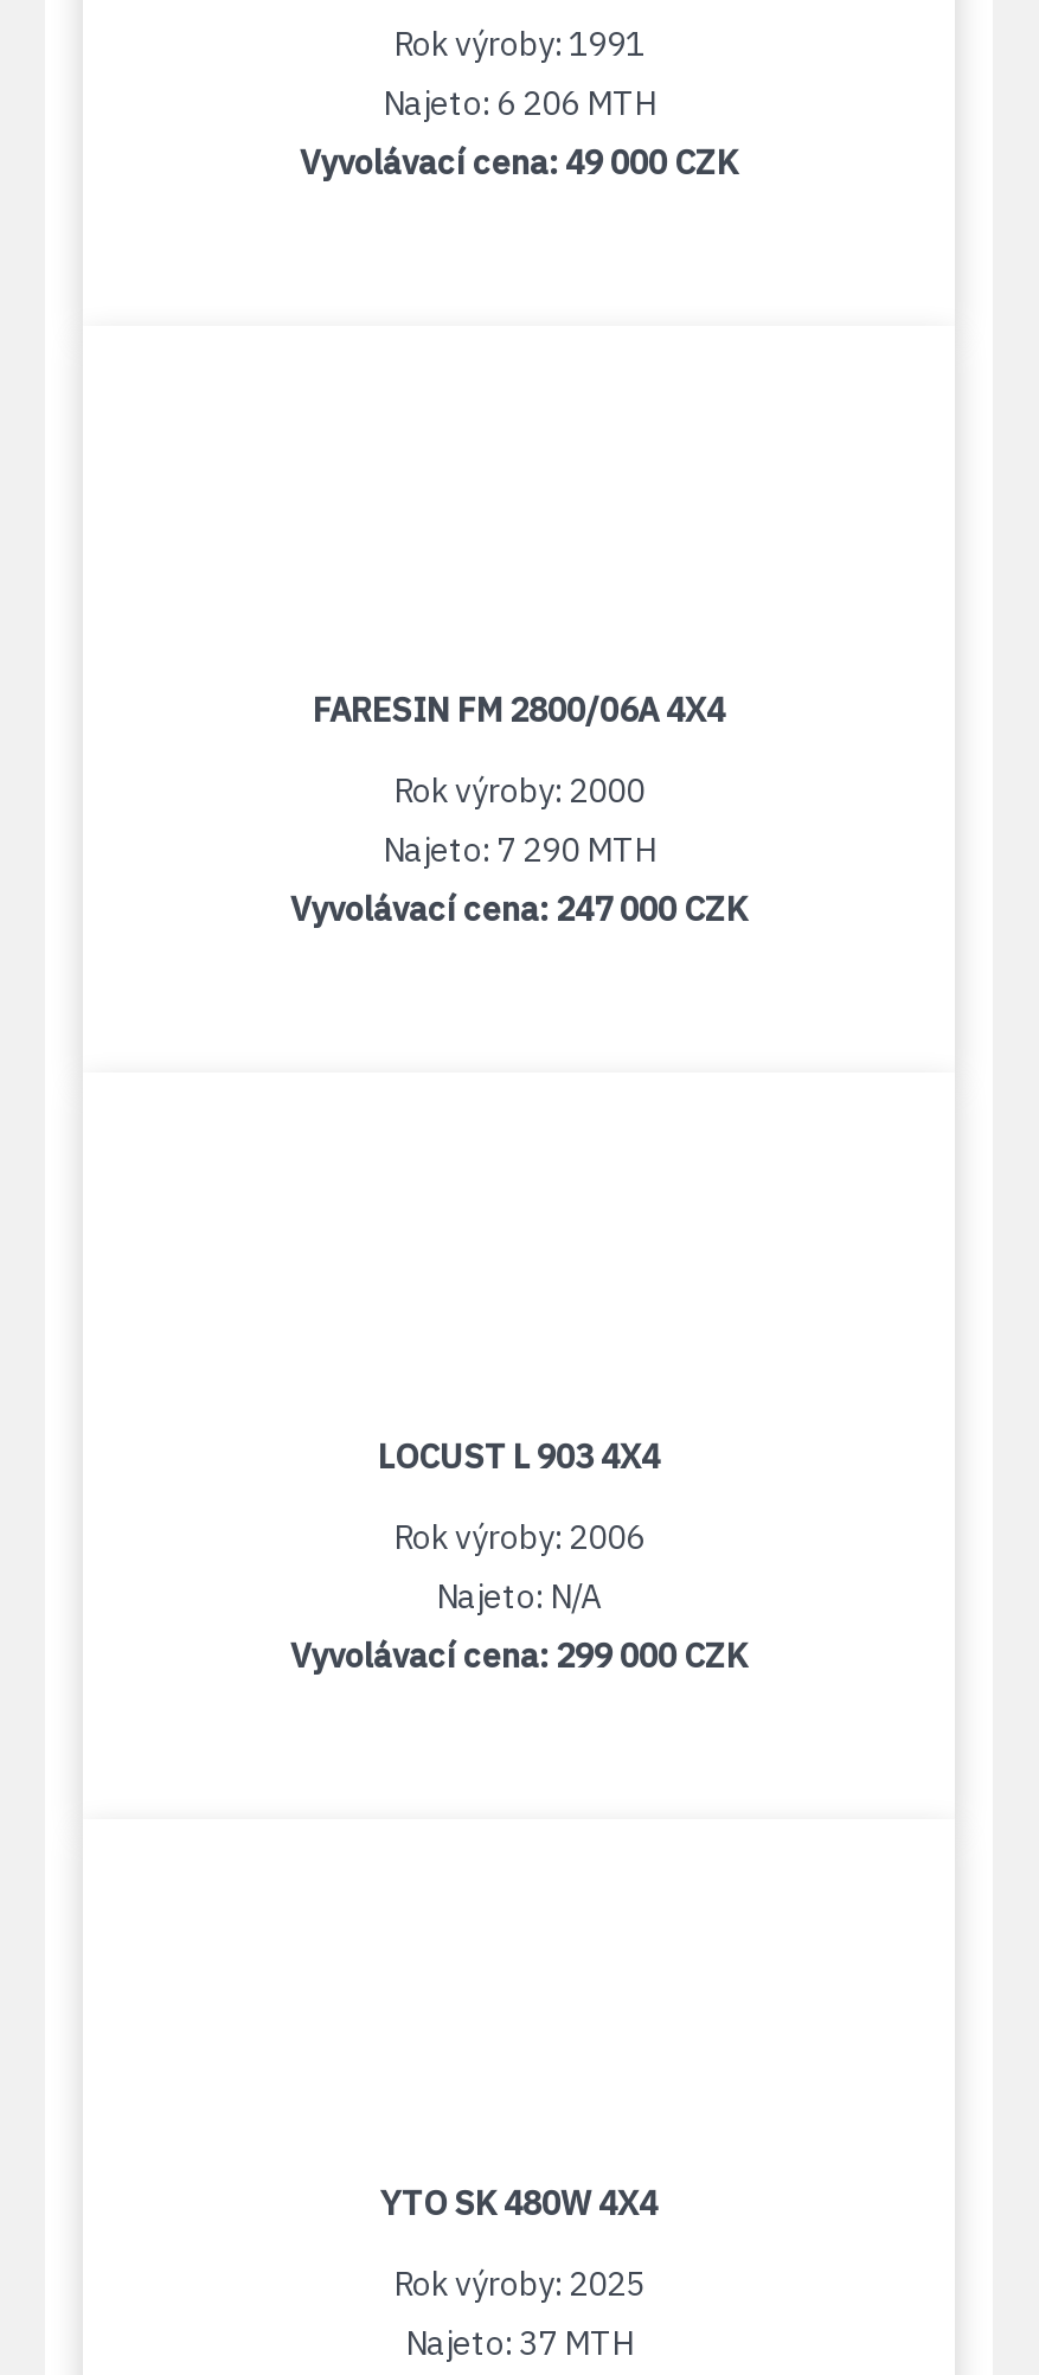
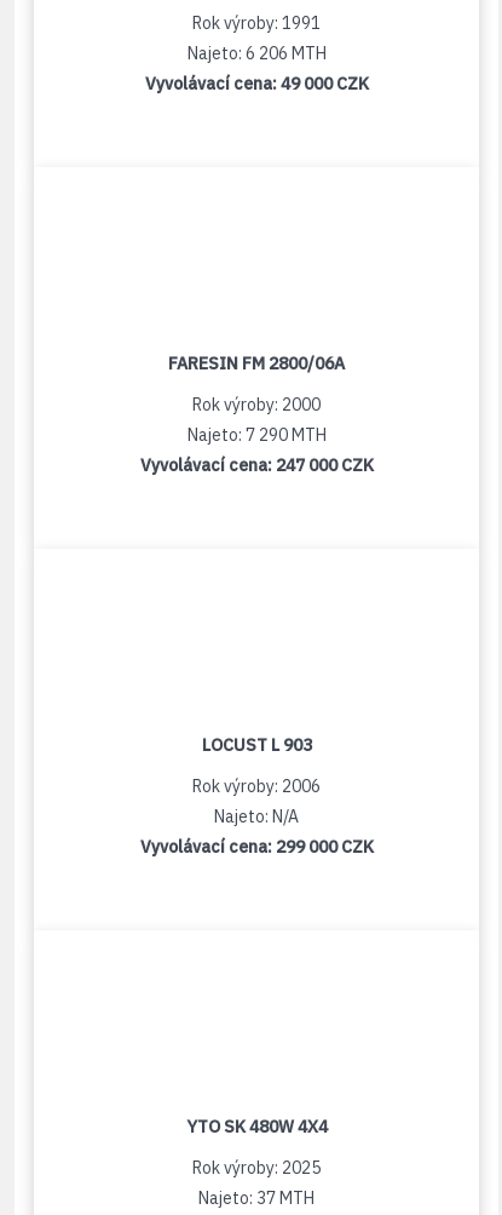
[313,689,725,731] FARESIN FM 2800/06A 4X4 -> [168,353,345,374] FARESIN FM 2800/06A
[378,1435,660,1478] LOCUST L 903 4X4 -> [201,734,311,756] LOCUST L 903

